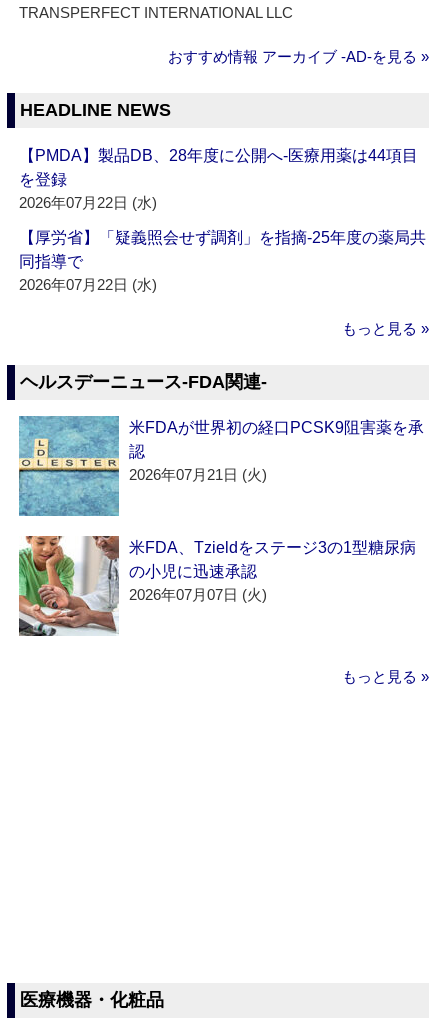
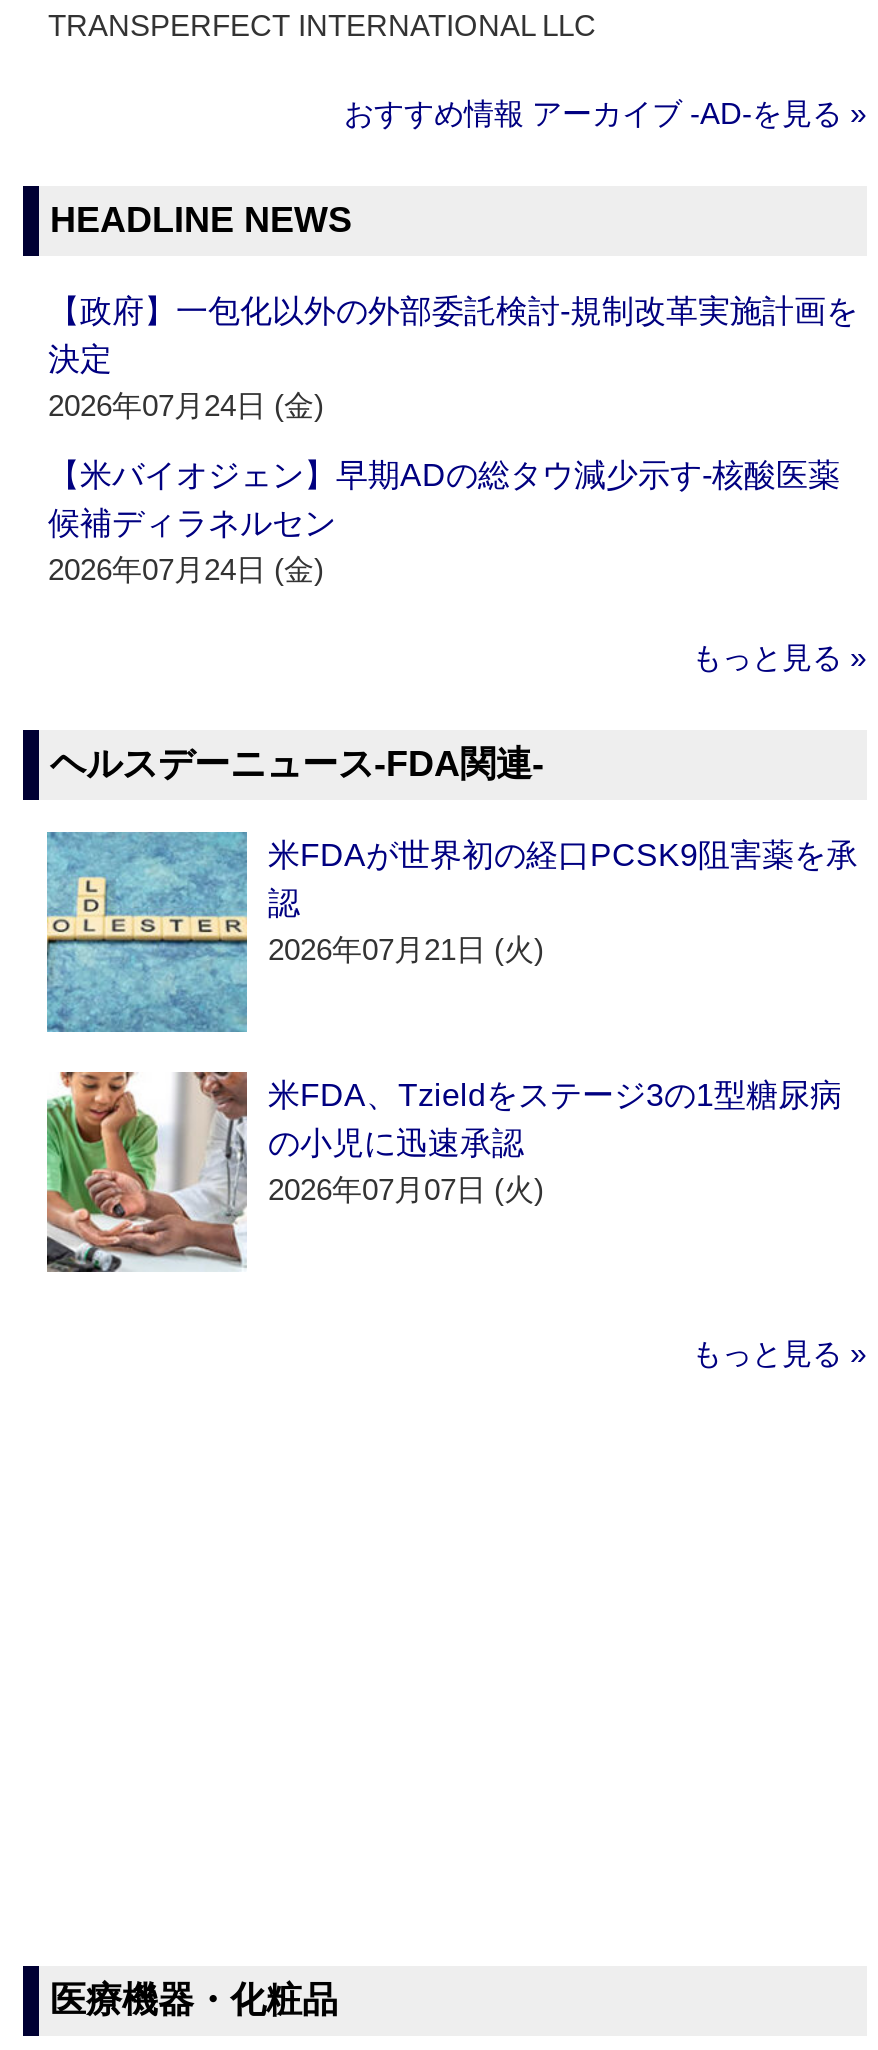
[19,147,418,211] 【PMDA】製品DB、28年度に公開へ‐医療用薬は44項目 | を登録 | 2026年07月22日 (水) -> [48,295,858,423] 【政府】一包化以外の外部委託検討‐規制改革実施計画を | 決定 | 2026年07月24日 (金)
[19,229,426,293] 【厚労省】「疑義照会せず調剤」を指摘‐25年度の薬局共 | 同指導で | 2026年07月22日 (水) -> [48,459,840,587] 【米バイオジェン】早期ADの総タウ減少示す‐核酸医薬 | 候補ディラネルセン | 2026年07月24日 (金)

